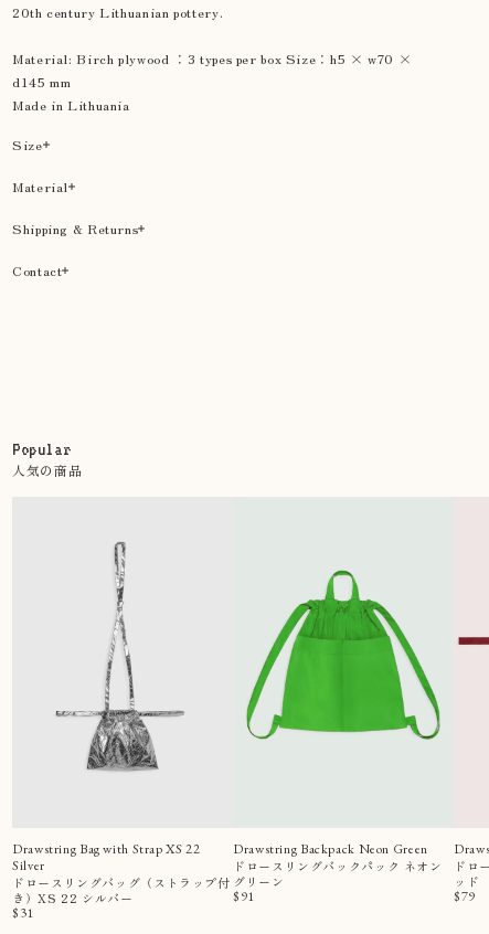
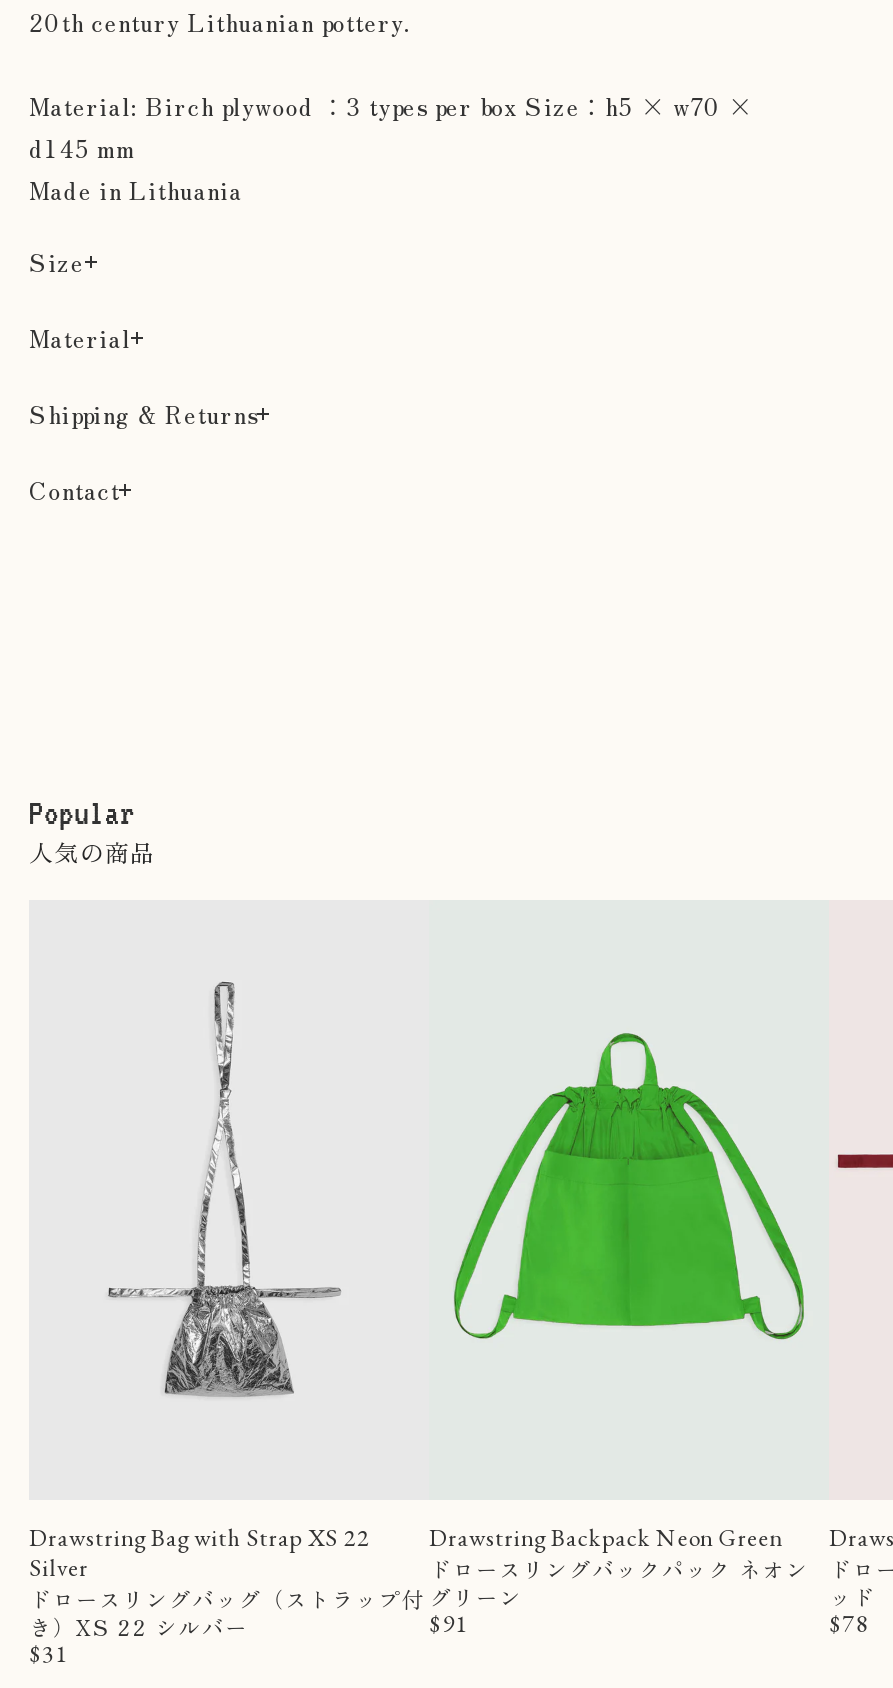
[454,887,476,905] $79 -> [829,1607,869,1639] $78

